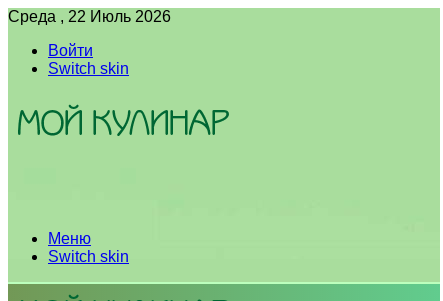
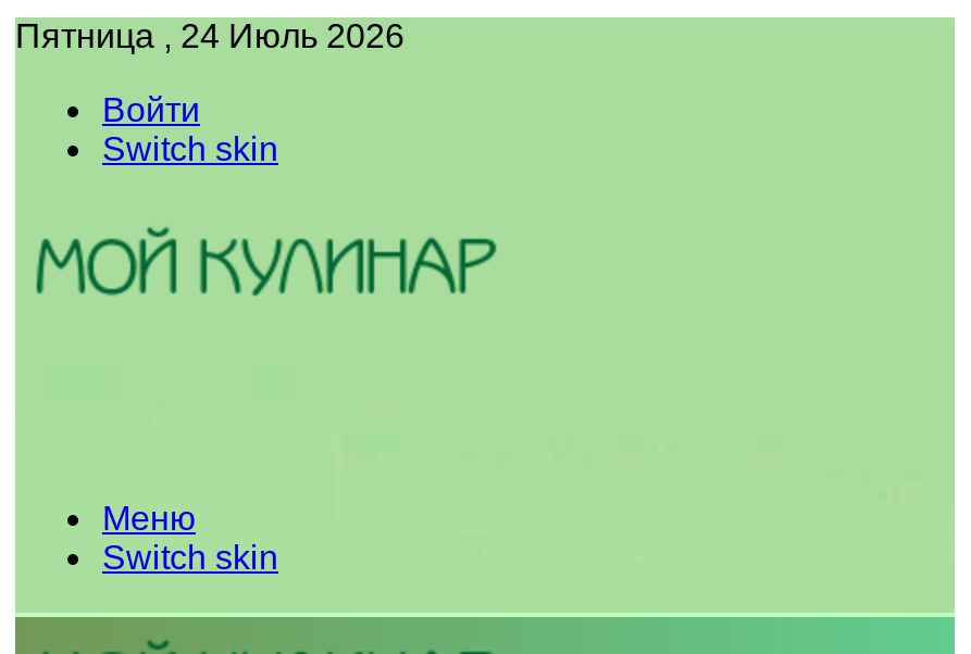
[8,8,171,25] Среда , 22 Июль 2026 -> [15,17,404,54] Пятница , 24 Июль 2026

